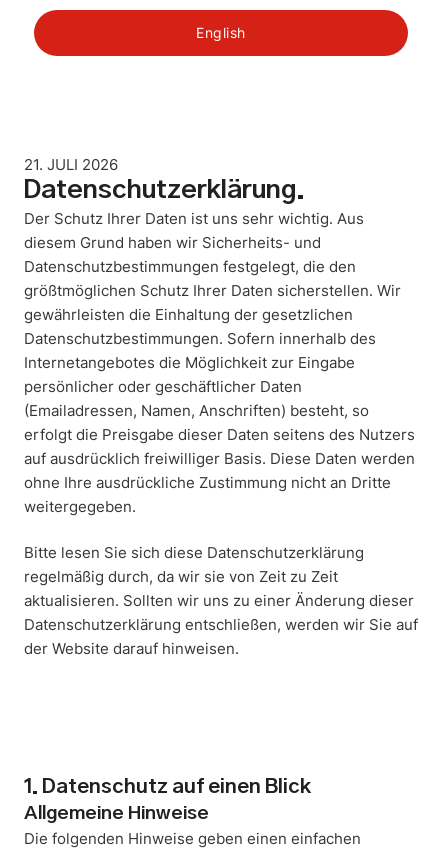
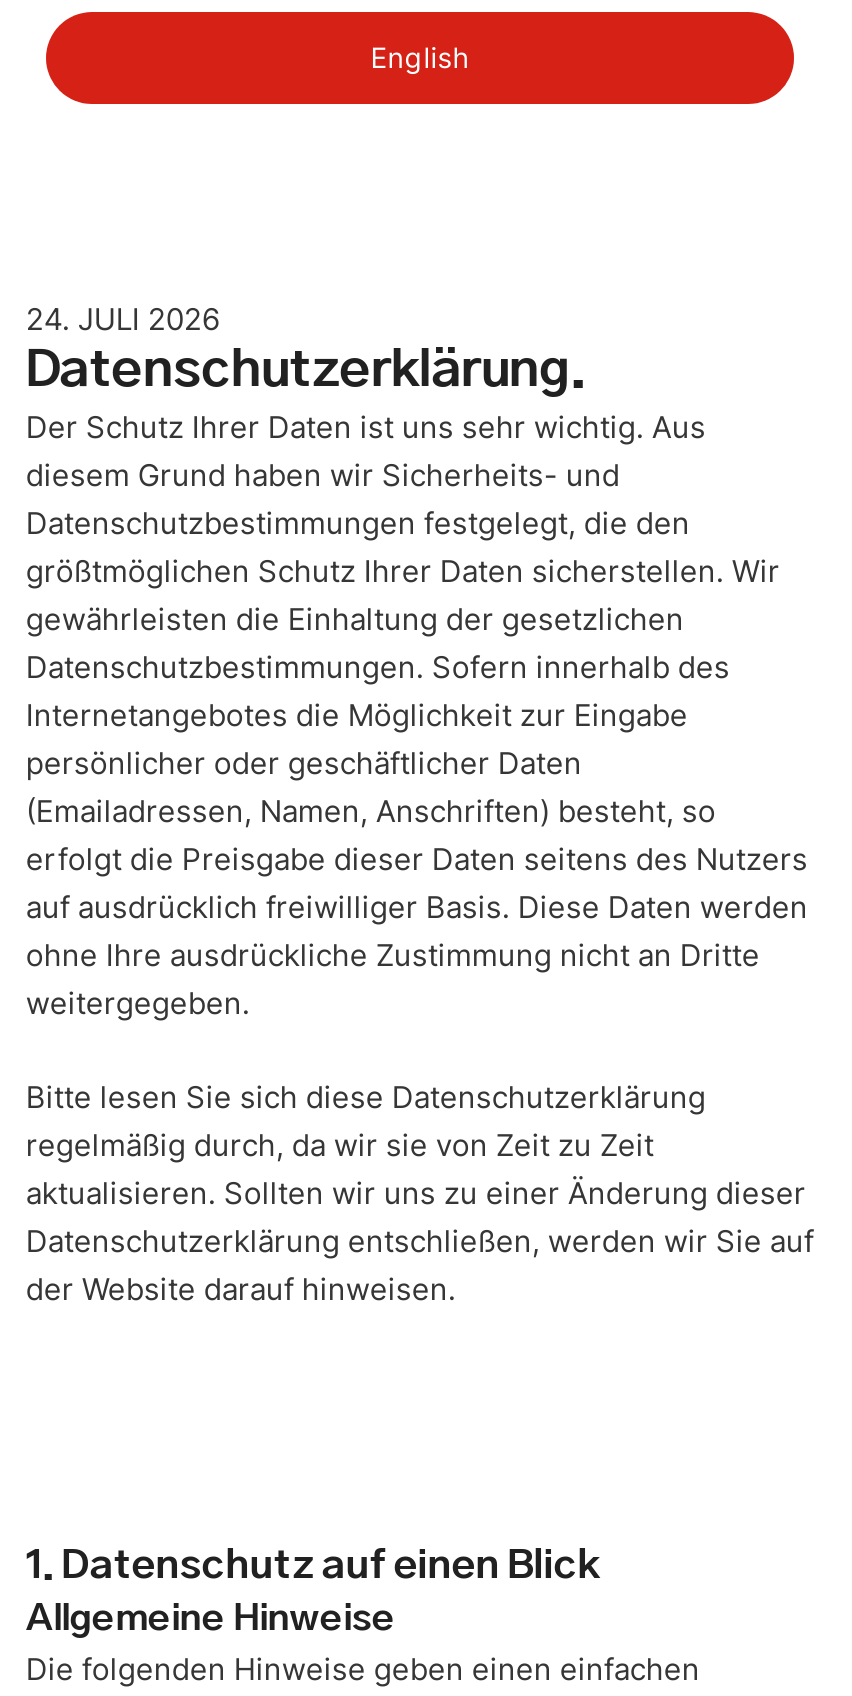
[24,155,118,174] 21. JULI 2026 -> [26,301,220,339] 24. JULI 2026

